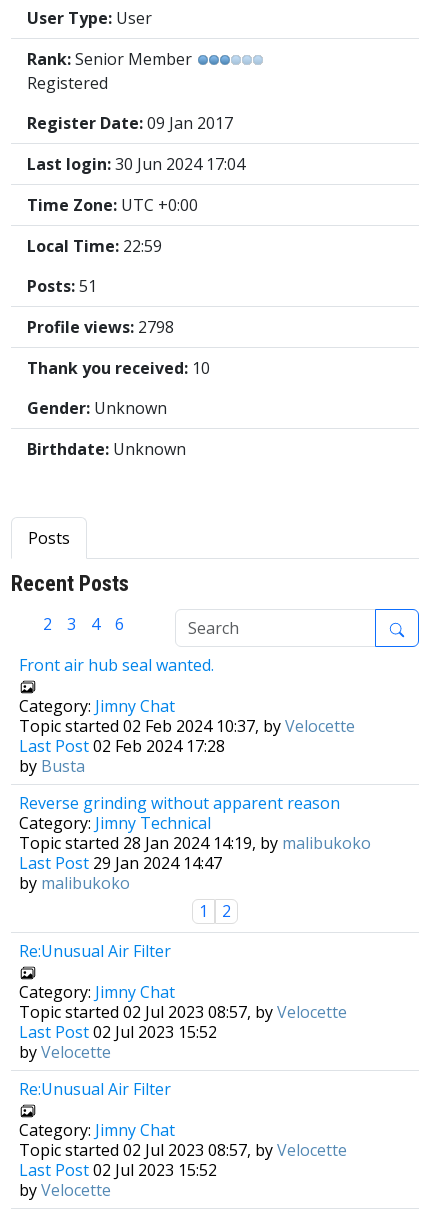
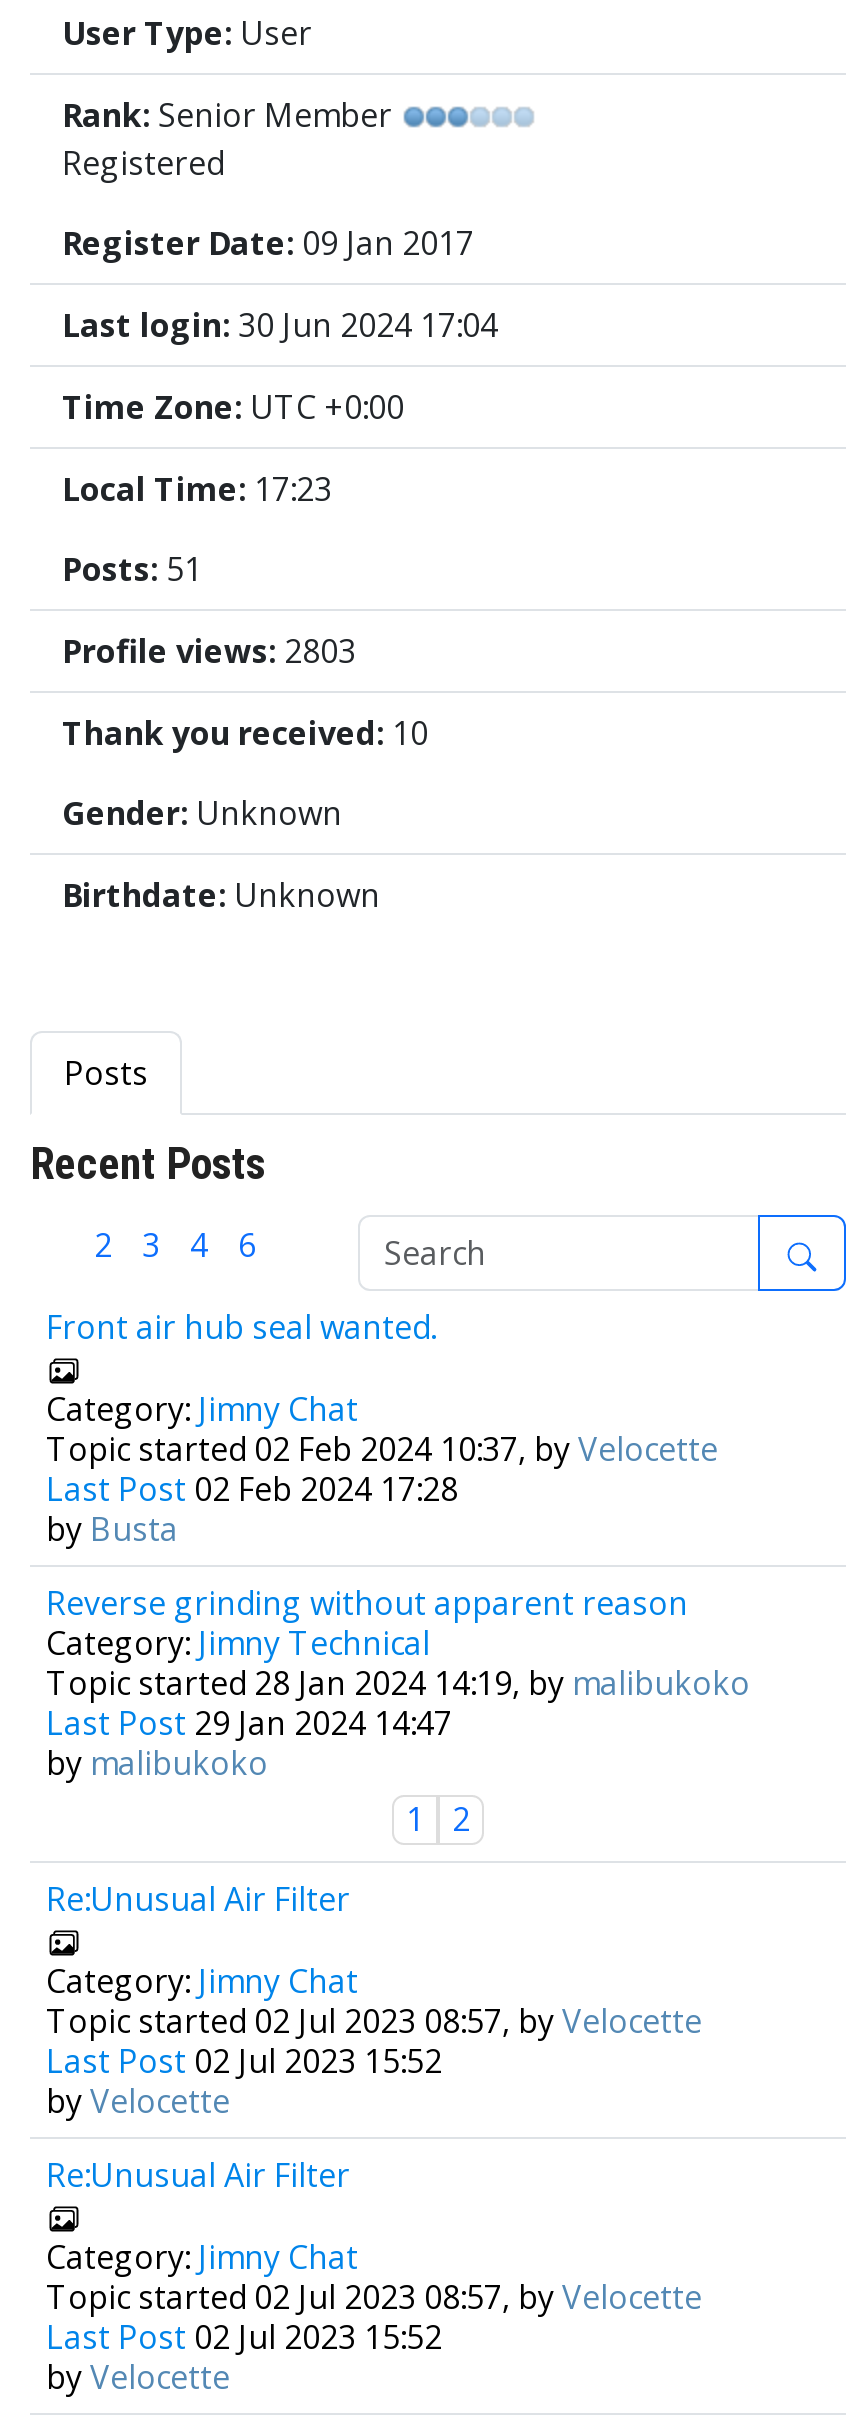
[27,235,162,257] Local Time: 22:59 -> [62,467,332,511] Local Time: 17:23
[27,316,174,338] Profile views: 2798 -> [62,629,356,673] Profile views: 2803

